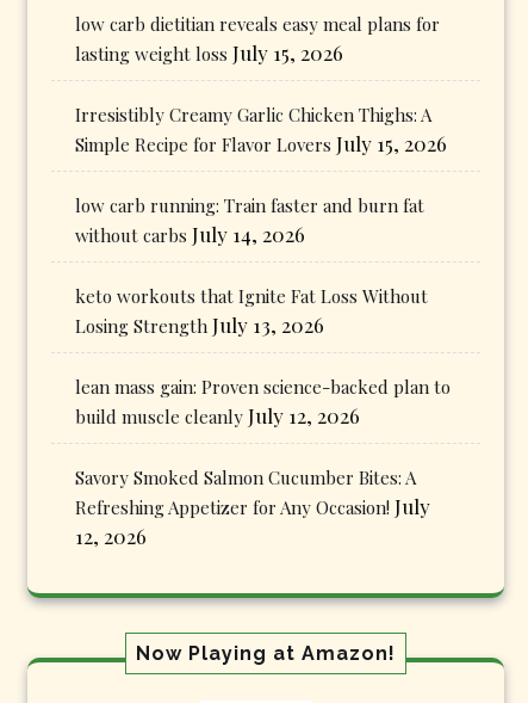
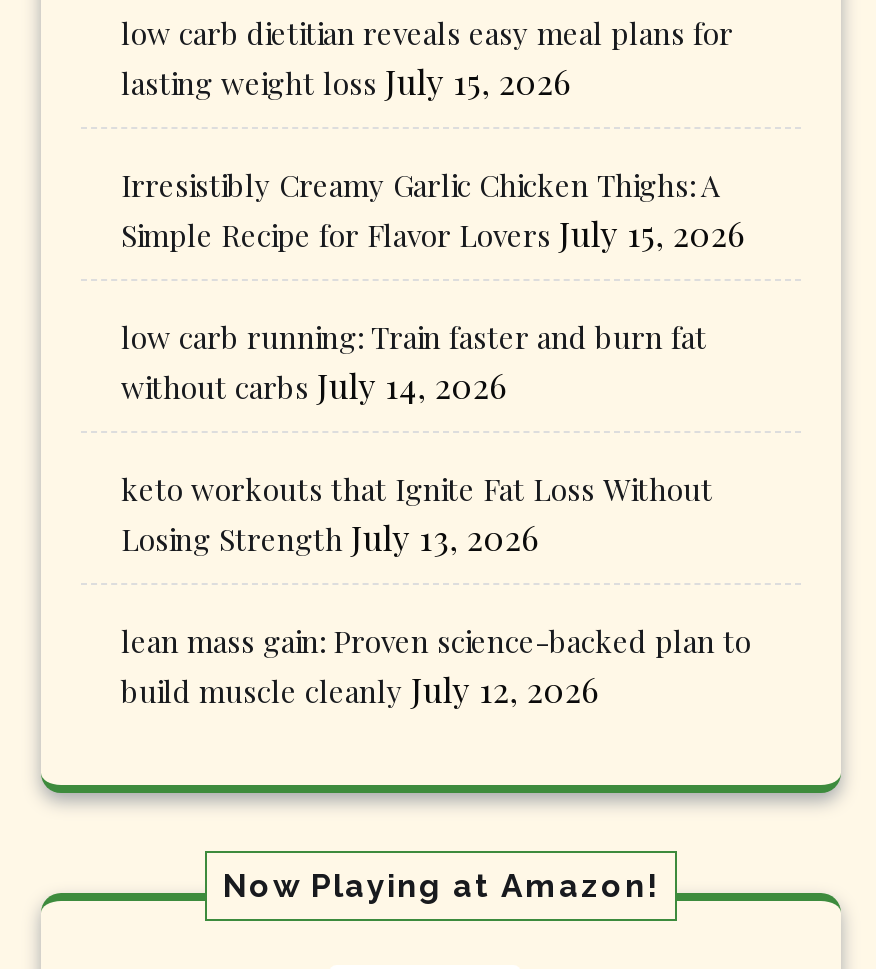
[75,465,430,549] Savory Smoked Salmon Cucumber Bites: A | Refreshing Appetizer for Any Occasion! July | 12, 2026 -> none

